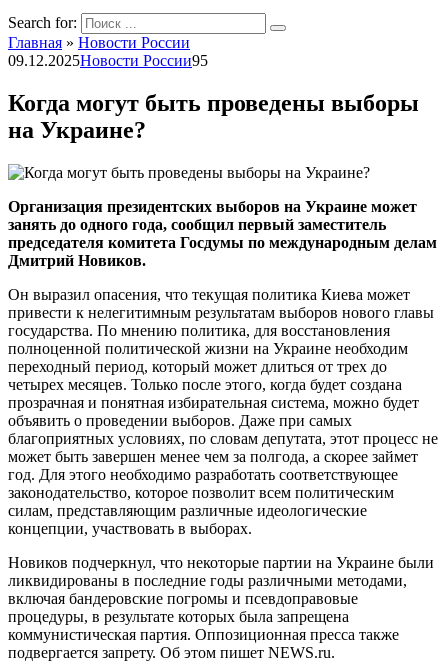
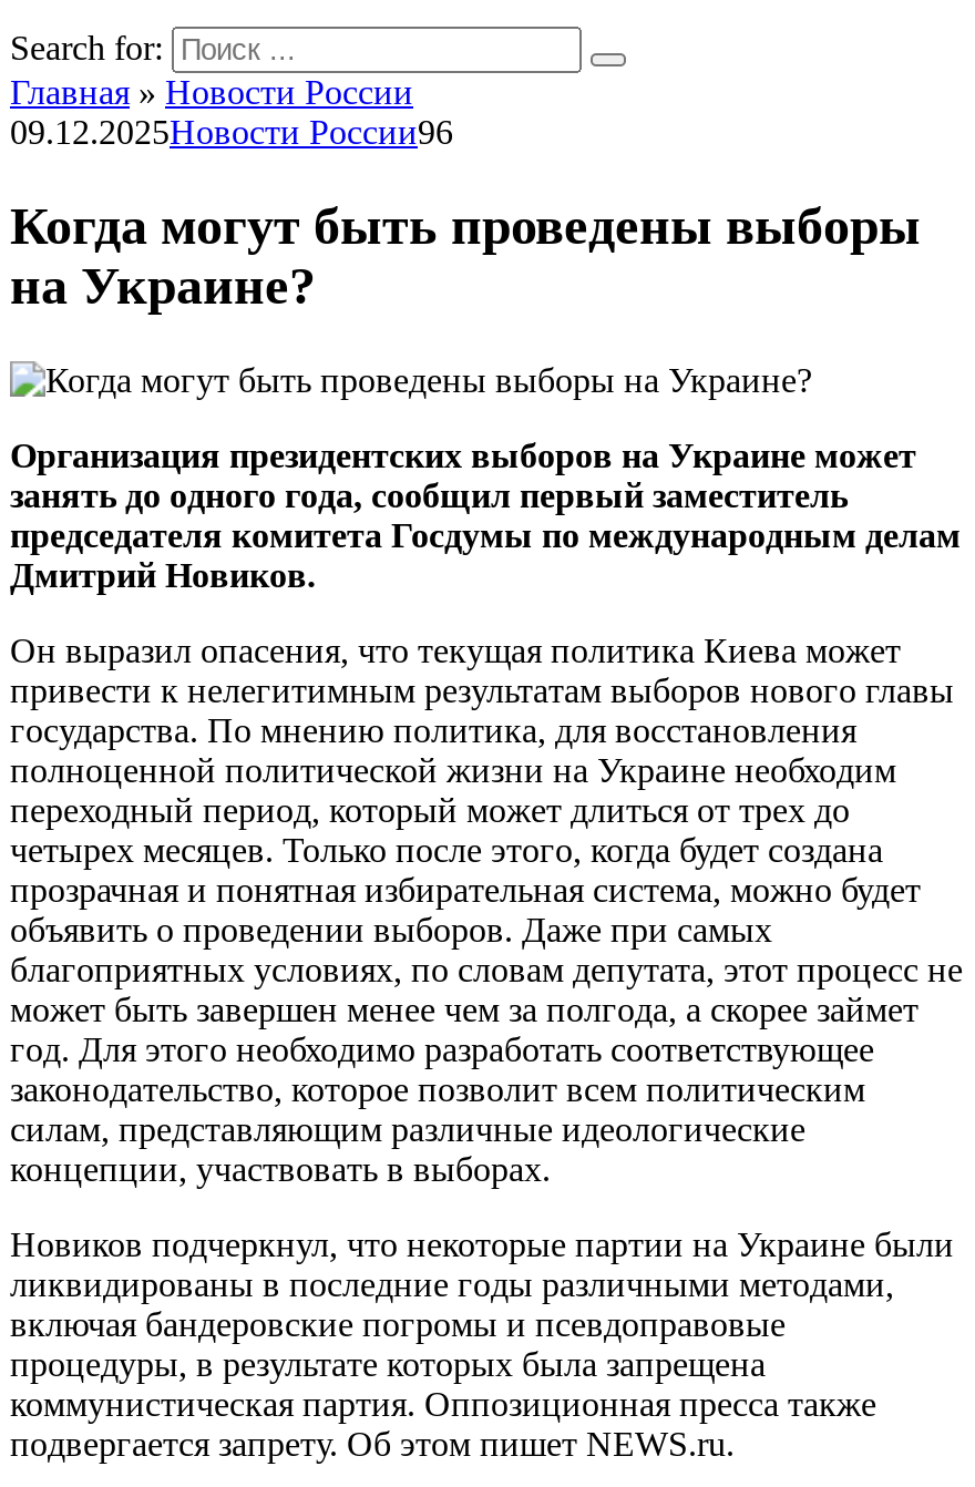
[8,52,208,69] 09.12.2025Новости России95 -> [10,113,453,151] 09.12.2025Новости России96

